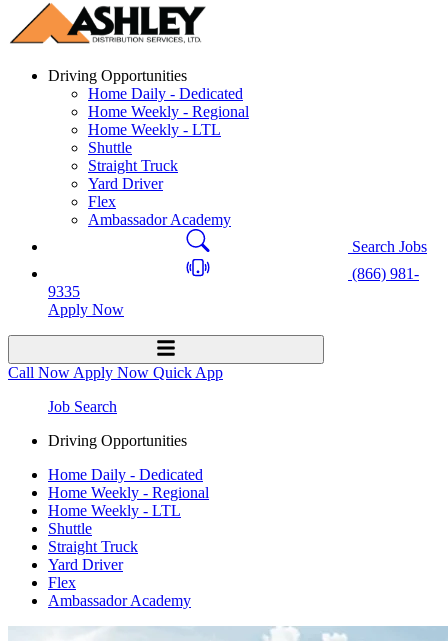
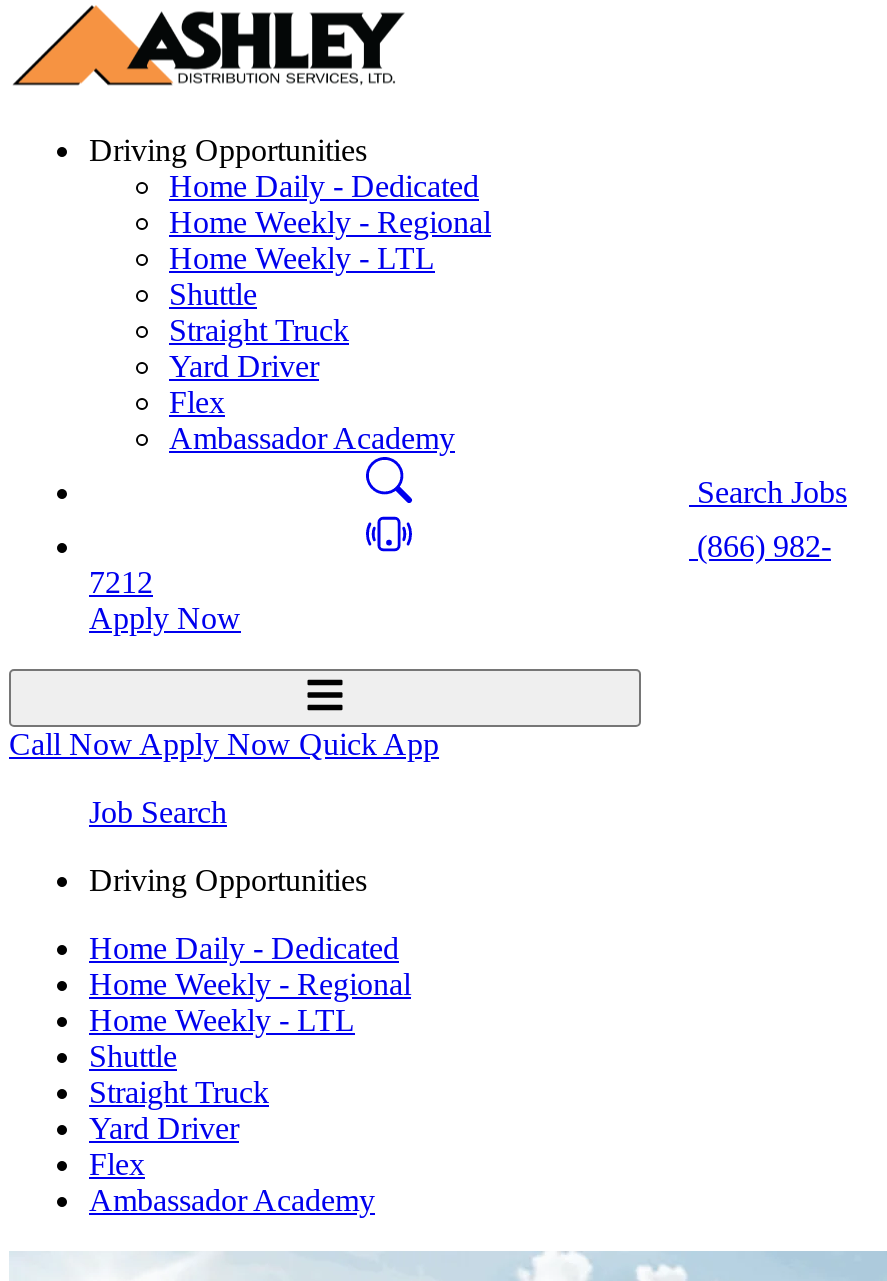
[348,265,419,282] (866) 981- -> [689,529,831,563] (866) 982-
[48,283,80,300] 9335 -> [89,565,153,599] 7212

